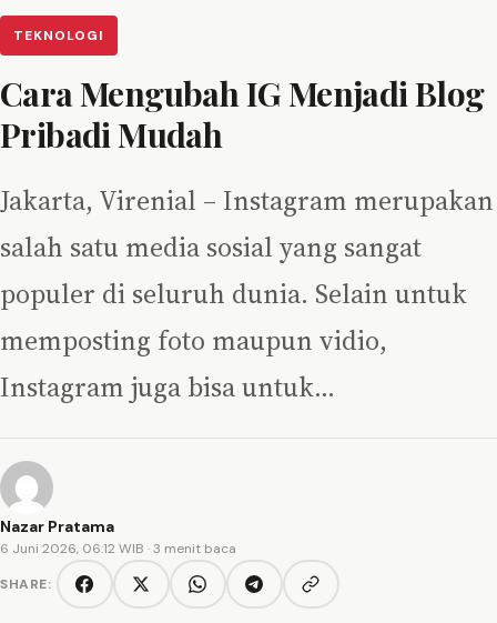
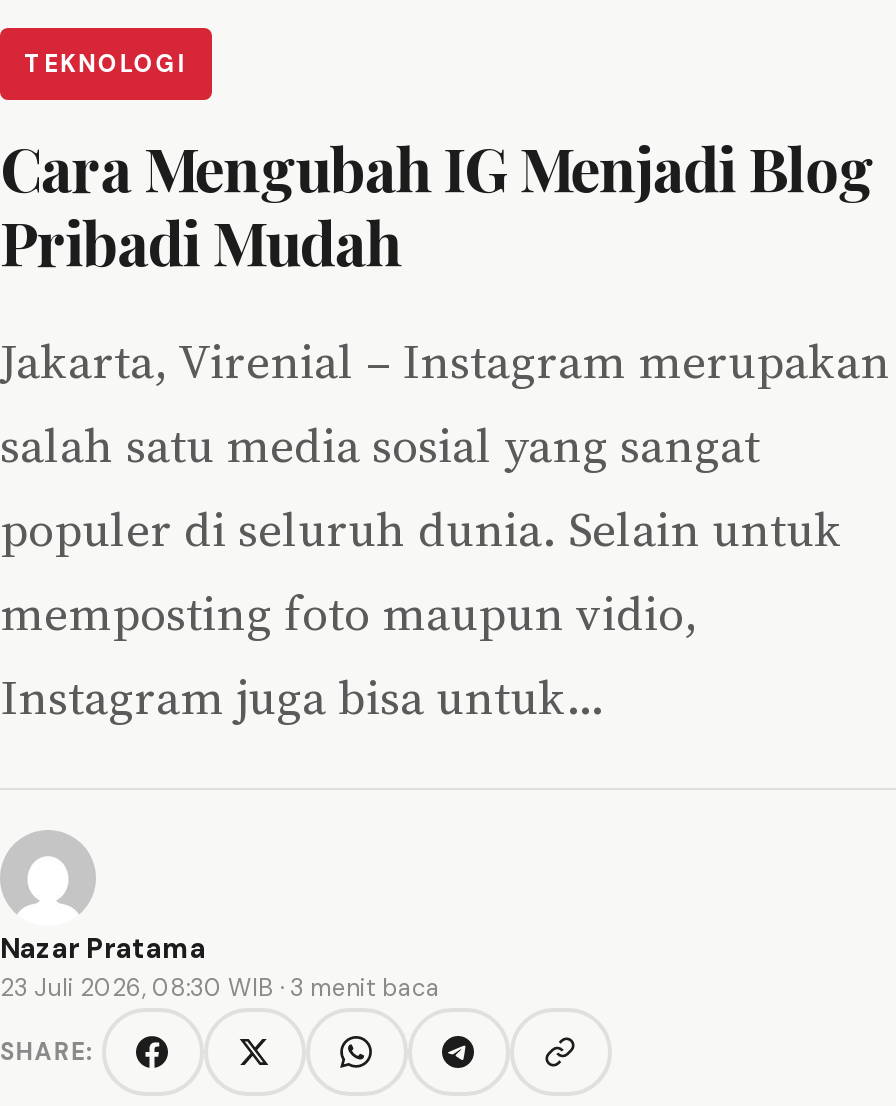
[0,540,236,557] 6 Juni 2026, 06:12 WIB · 3 menit baca -> [0,972,440,1004] 23 Juli 2026, 08:30 WIB · 3 menit baca

